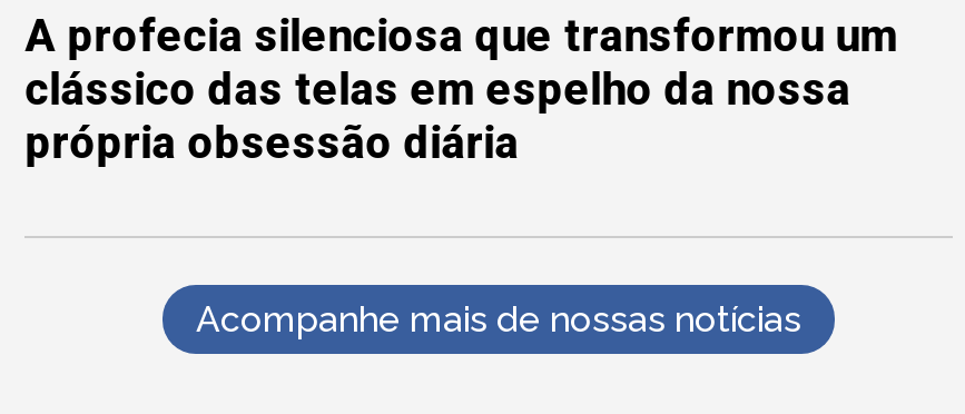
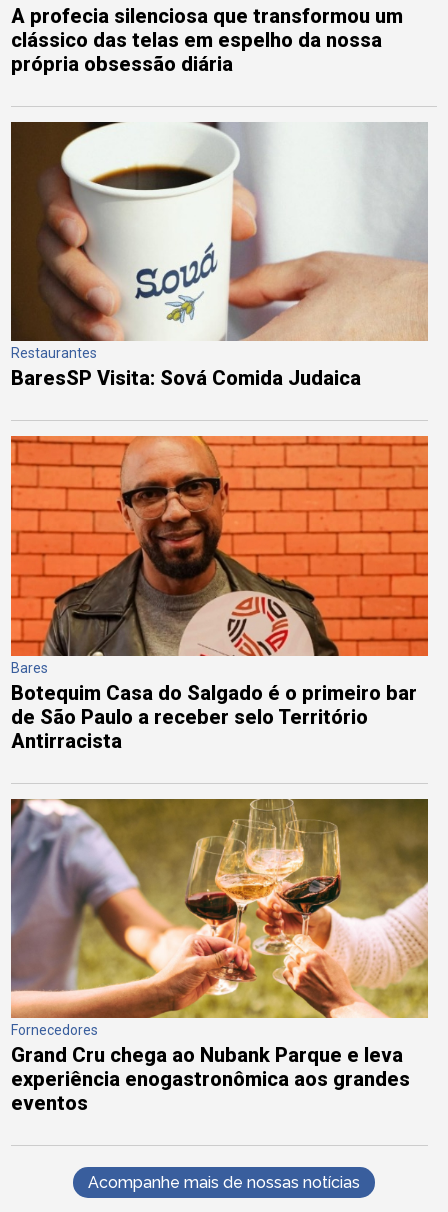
none -> [10,121,429,390] [image] | Restaurantes | BaresSP Visita: Sová Comida Judaica
none -> [10,435,429,753] [image] | Bares | Botequim Casa do Salgado é o primeiro bar | de São Paulo a receber selo Território | Antirracista
none -> [10,798,429,1115] [image] | Fornecedores | Grand Cru chega ao Nubank Parque e leva | experiência enogastronômica aos grandes | eventos

